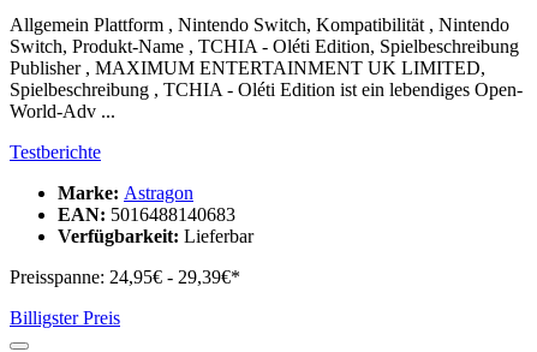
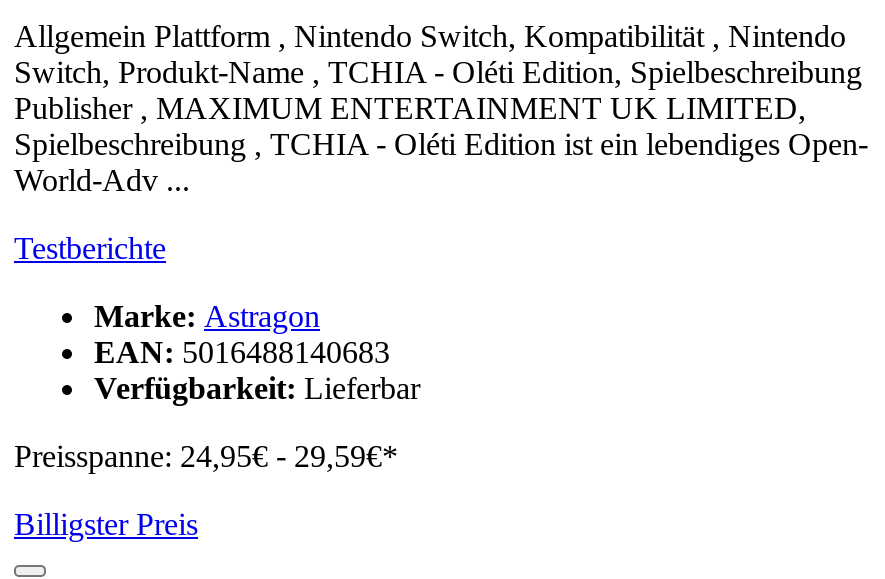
[10,267,240,287] Preisspanne: 24,95€ - 29,39€* -> [14,439,398,473] Preisspanne: 24,95€ - 29,59€*

